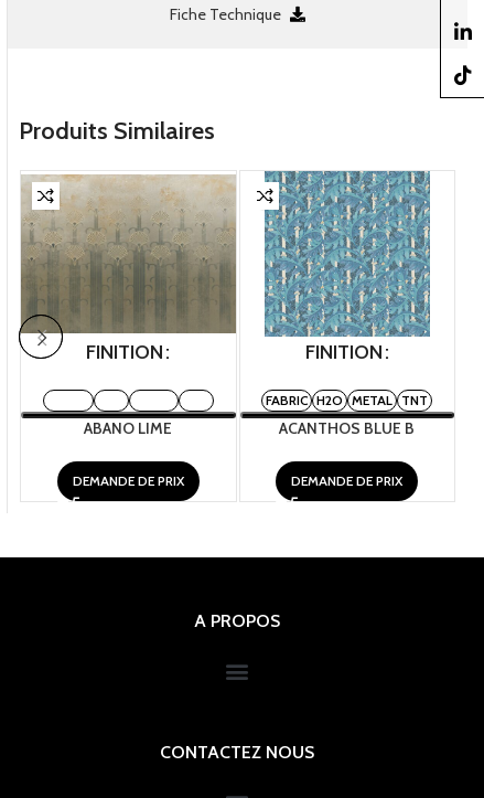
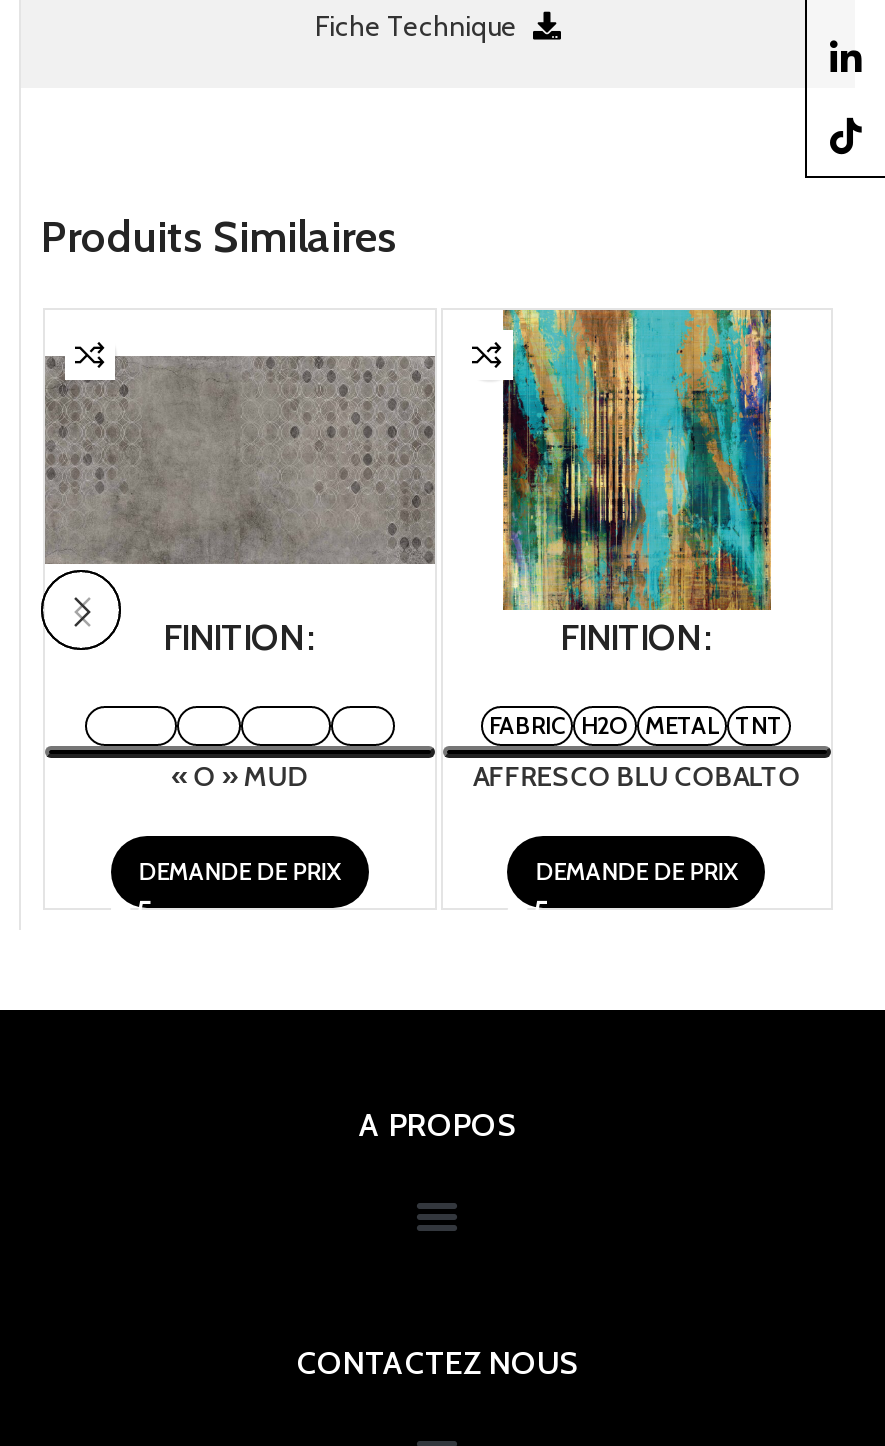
[20,173,237,334] [image] -> [45,316,435,604] [image]
[263,170,431,338] [image] -> [487,308,787,612] [image]
[84,418,172,438] ABANO LIME -> [171,758,307,794] « O » MUD
[279,418,415,438] ACANTHOS BLUE B -> [473,758,801,794] AFFRESCO BLU COBALTO

